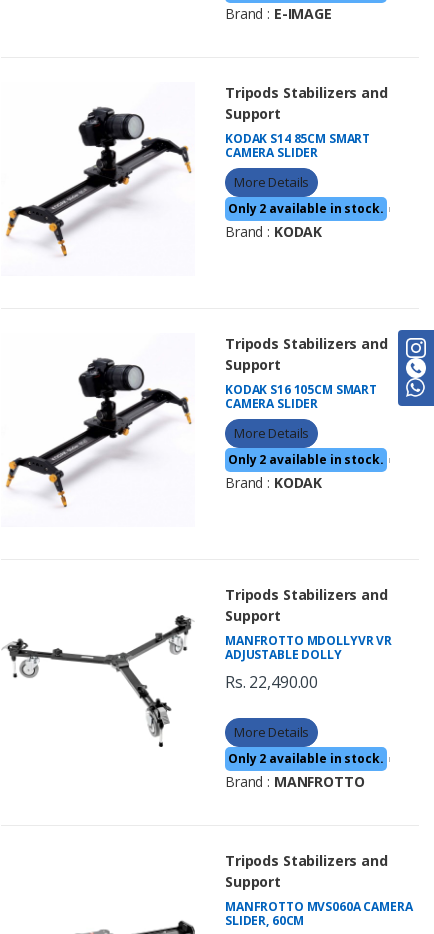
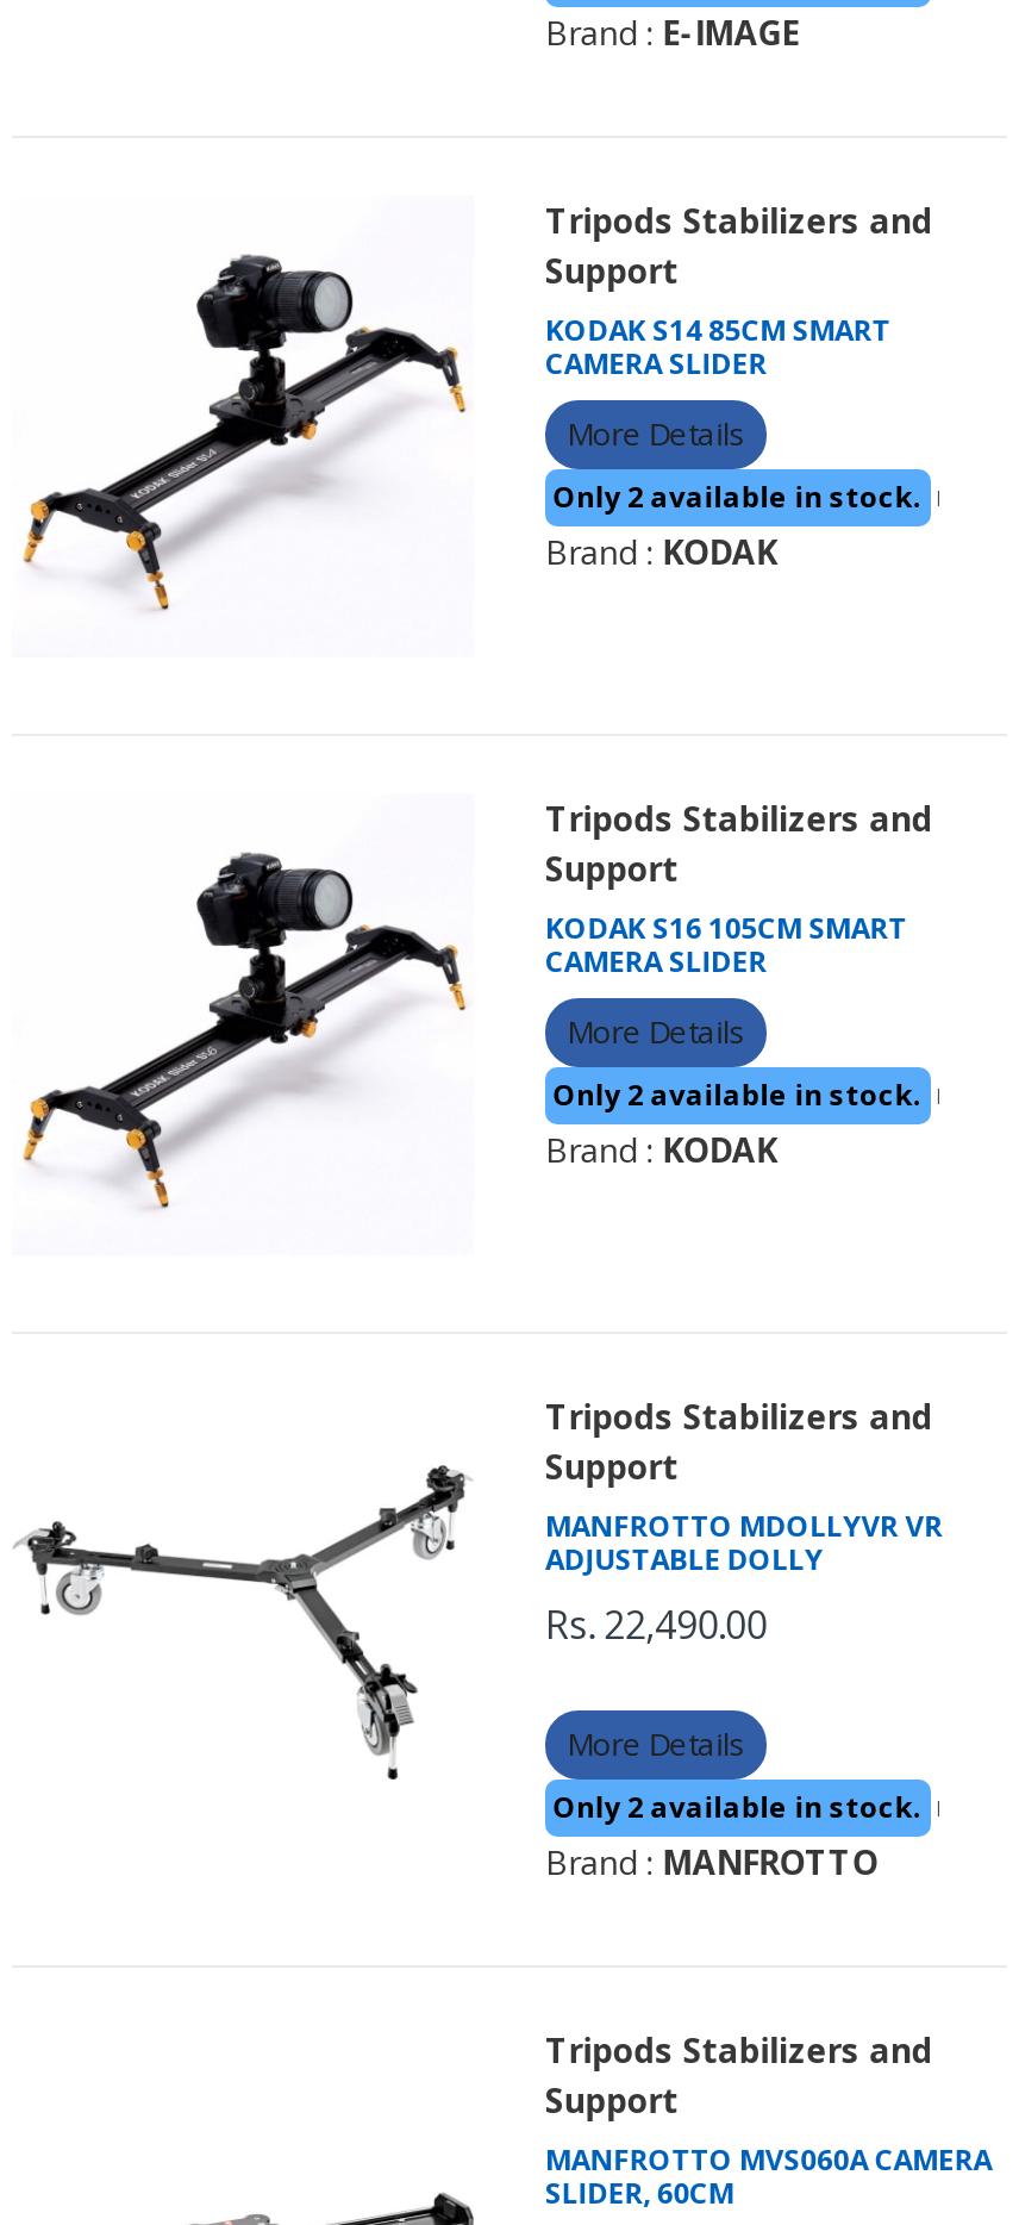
[397,329,431,407] [image] -> none

